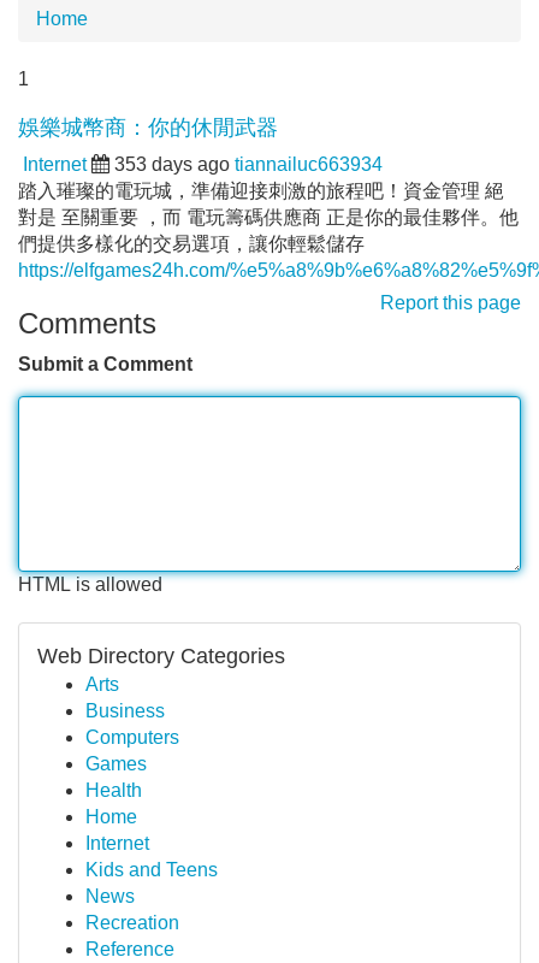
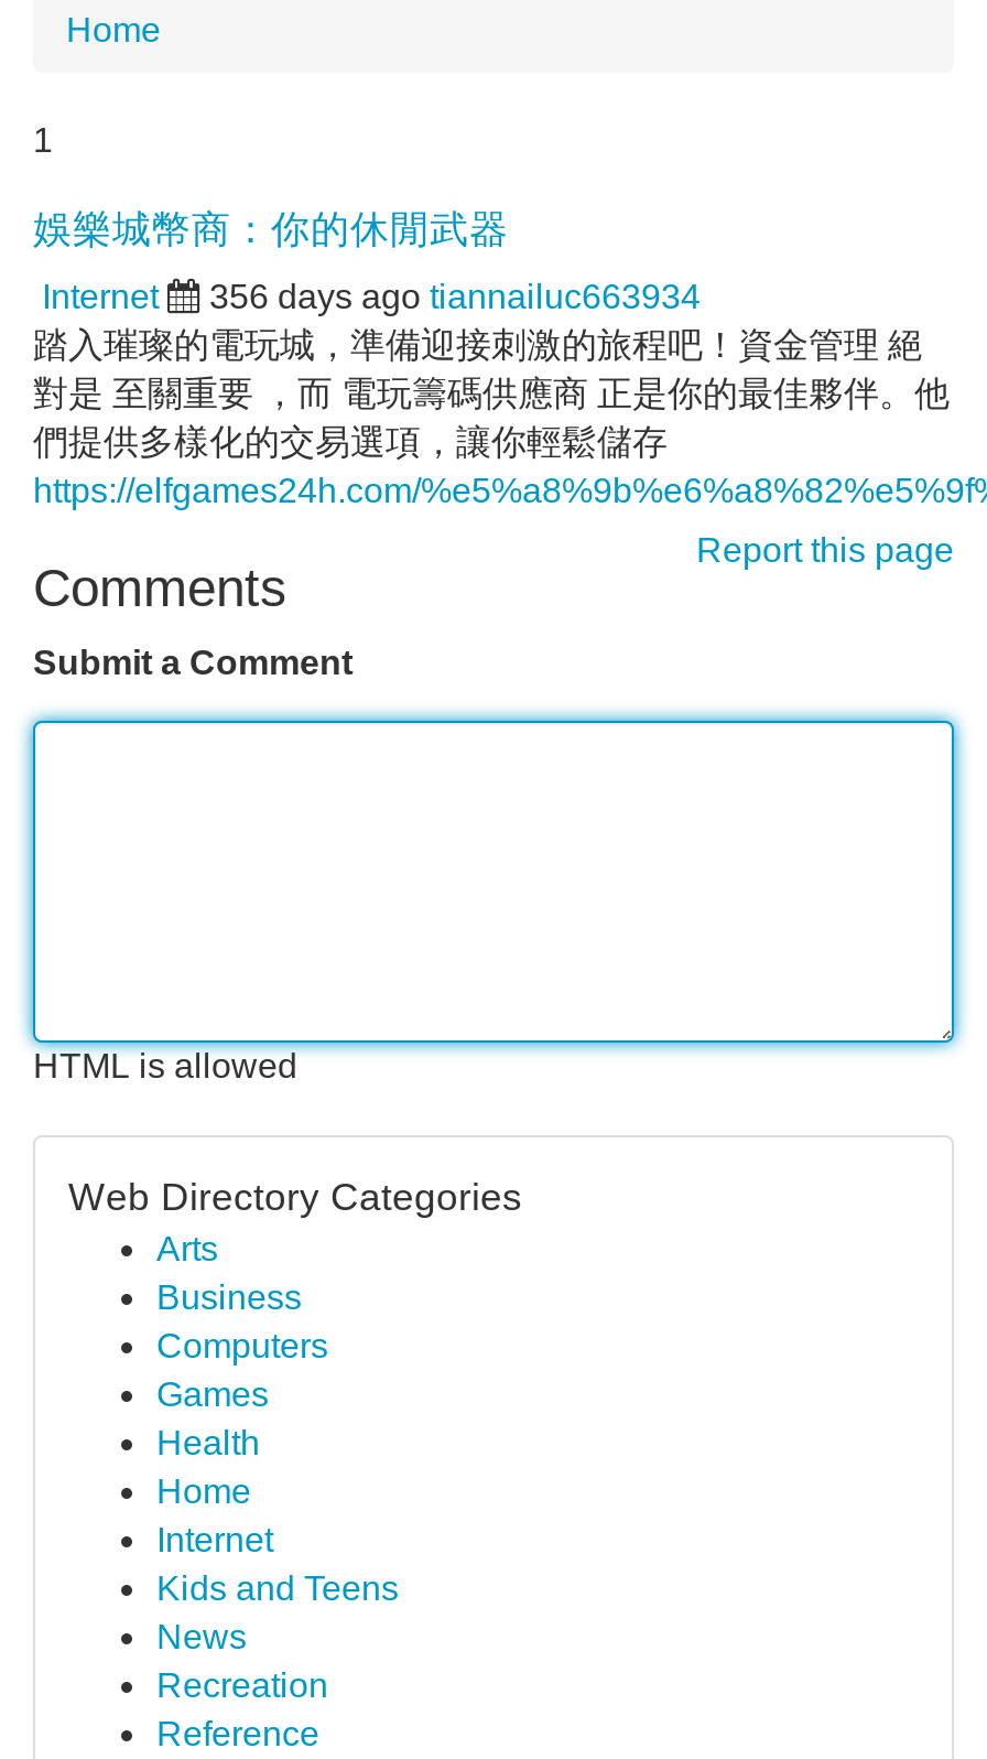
[114,154,383,175] 353 days ago tiannailuc663934 -> [209,278,701,315] 356 days ago tiannailuc663934

